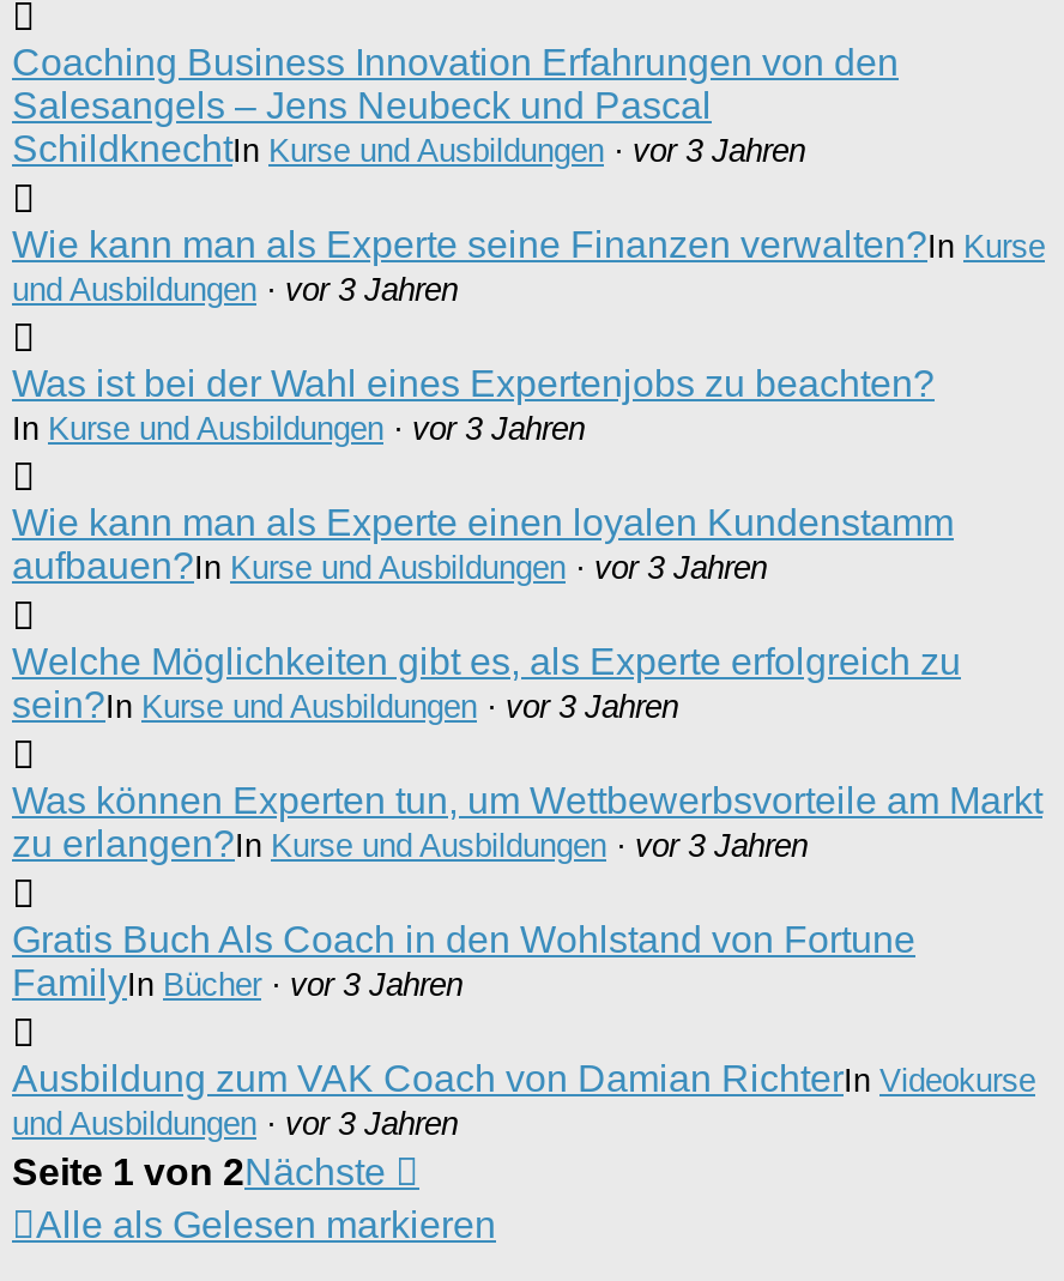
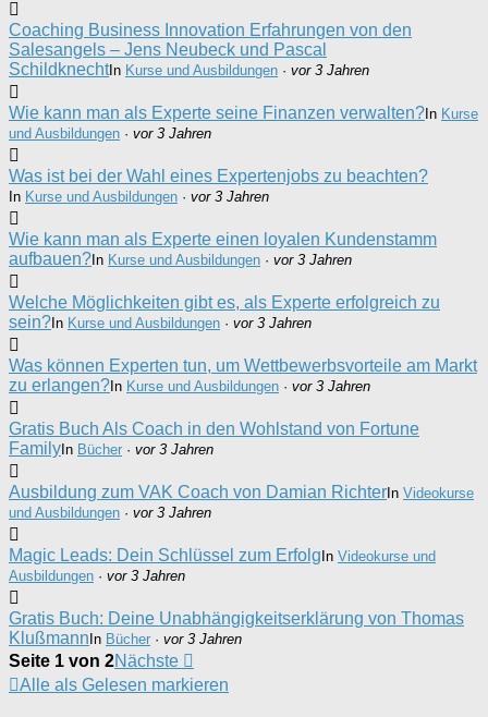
none -> [9,545,464,647] Magic Leads: Dein Schlüssel zum ErfolgIn Videokurse und | Ausbildungen · vor 3 Jahren | Gratis Buch: Deine Unabhängigkeitserklärung von Thomas | KlußmannIn Bücher · vor 3 Jahren

